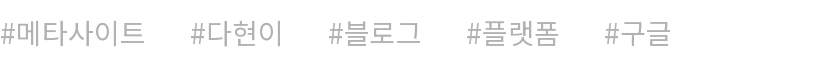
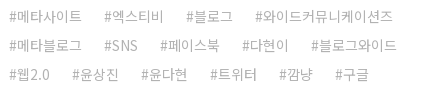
[206,12,284,52] 다현이 -> [112,6,164,26] 엑스티비
[482,12,560,52] 플랫폼 -> [17,6,397,84] 와이드커뮤니케이션즈 | 메타블로그 | SNS | 페이스북 | 다현이 | 블로그와이드 | 웹2.0 | 윤상진 | 윤다현 | 트위터 | 깜냥

